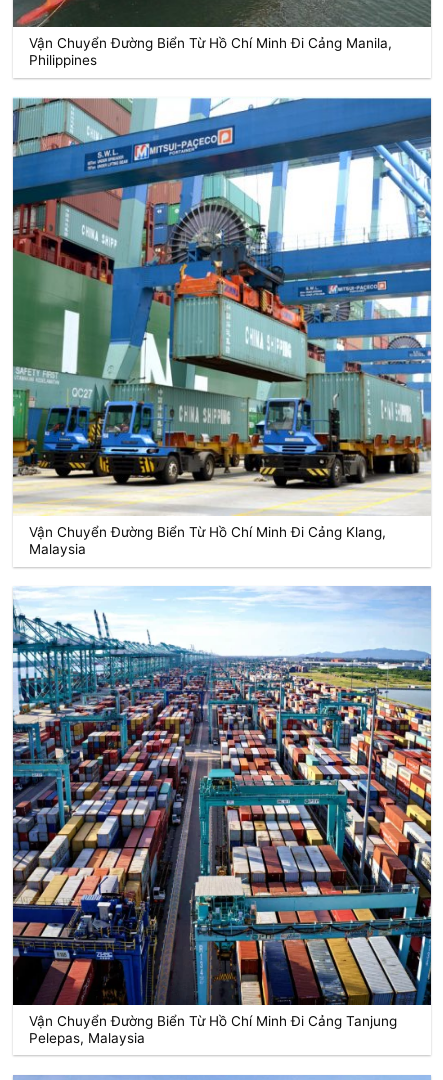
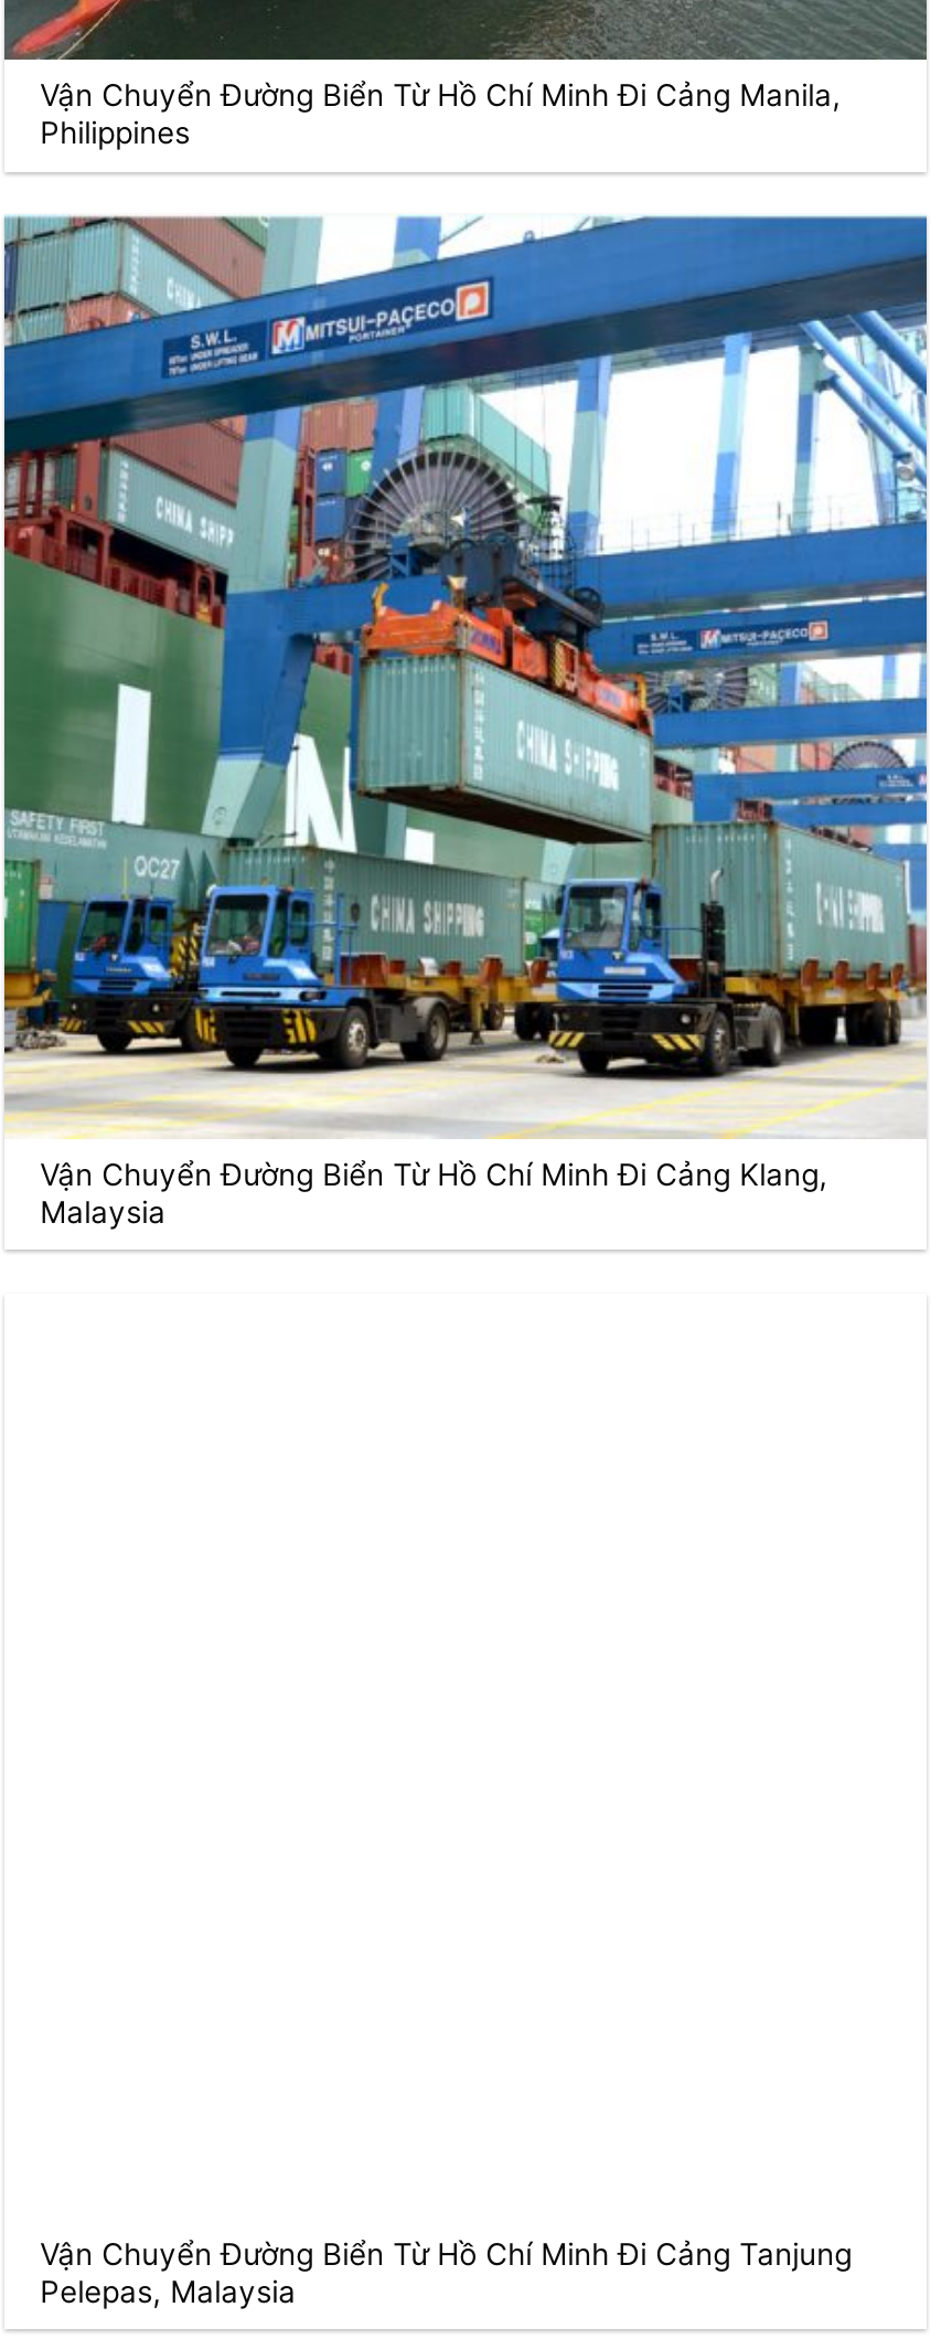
[12,585,432,1006] [image] -> none

